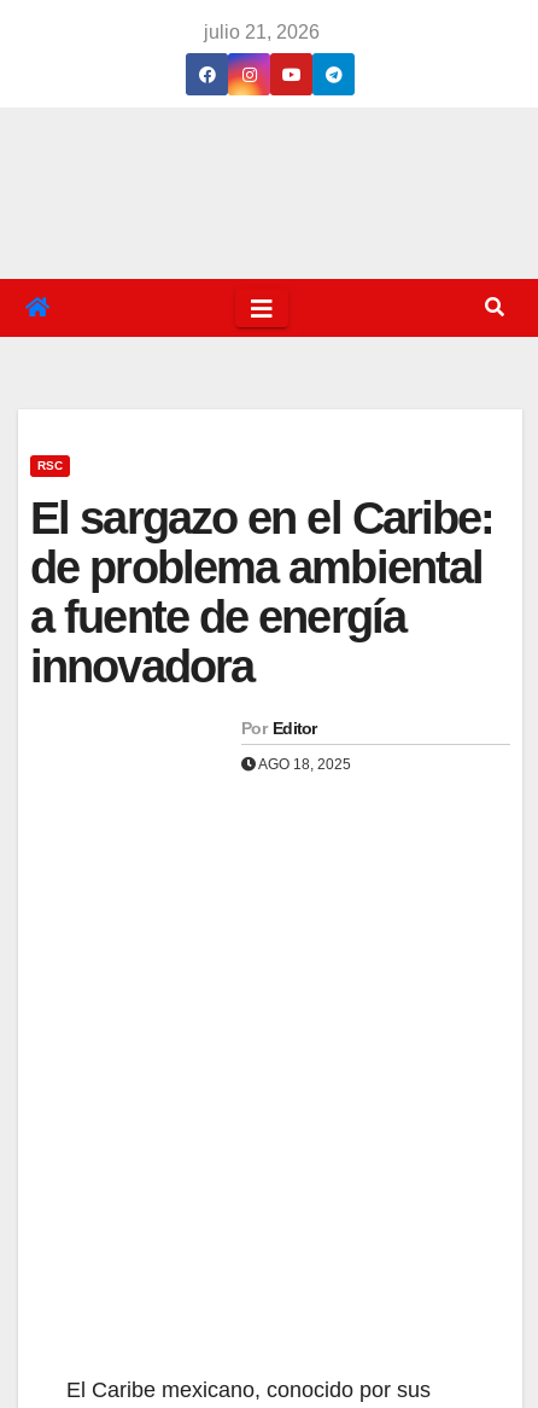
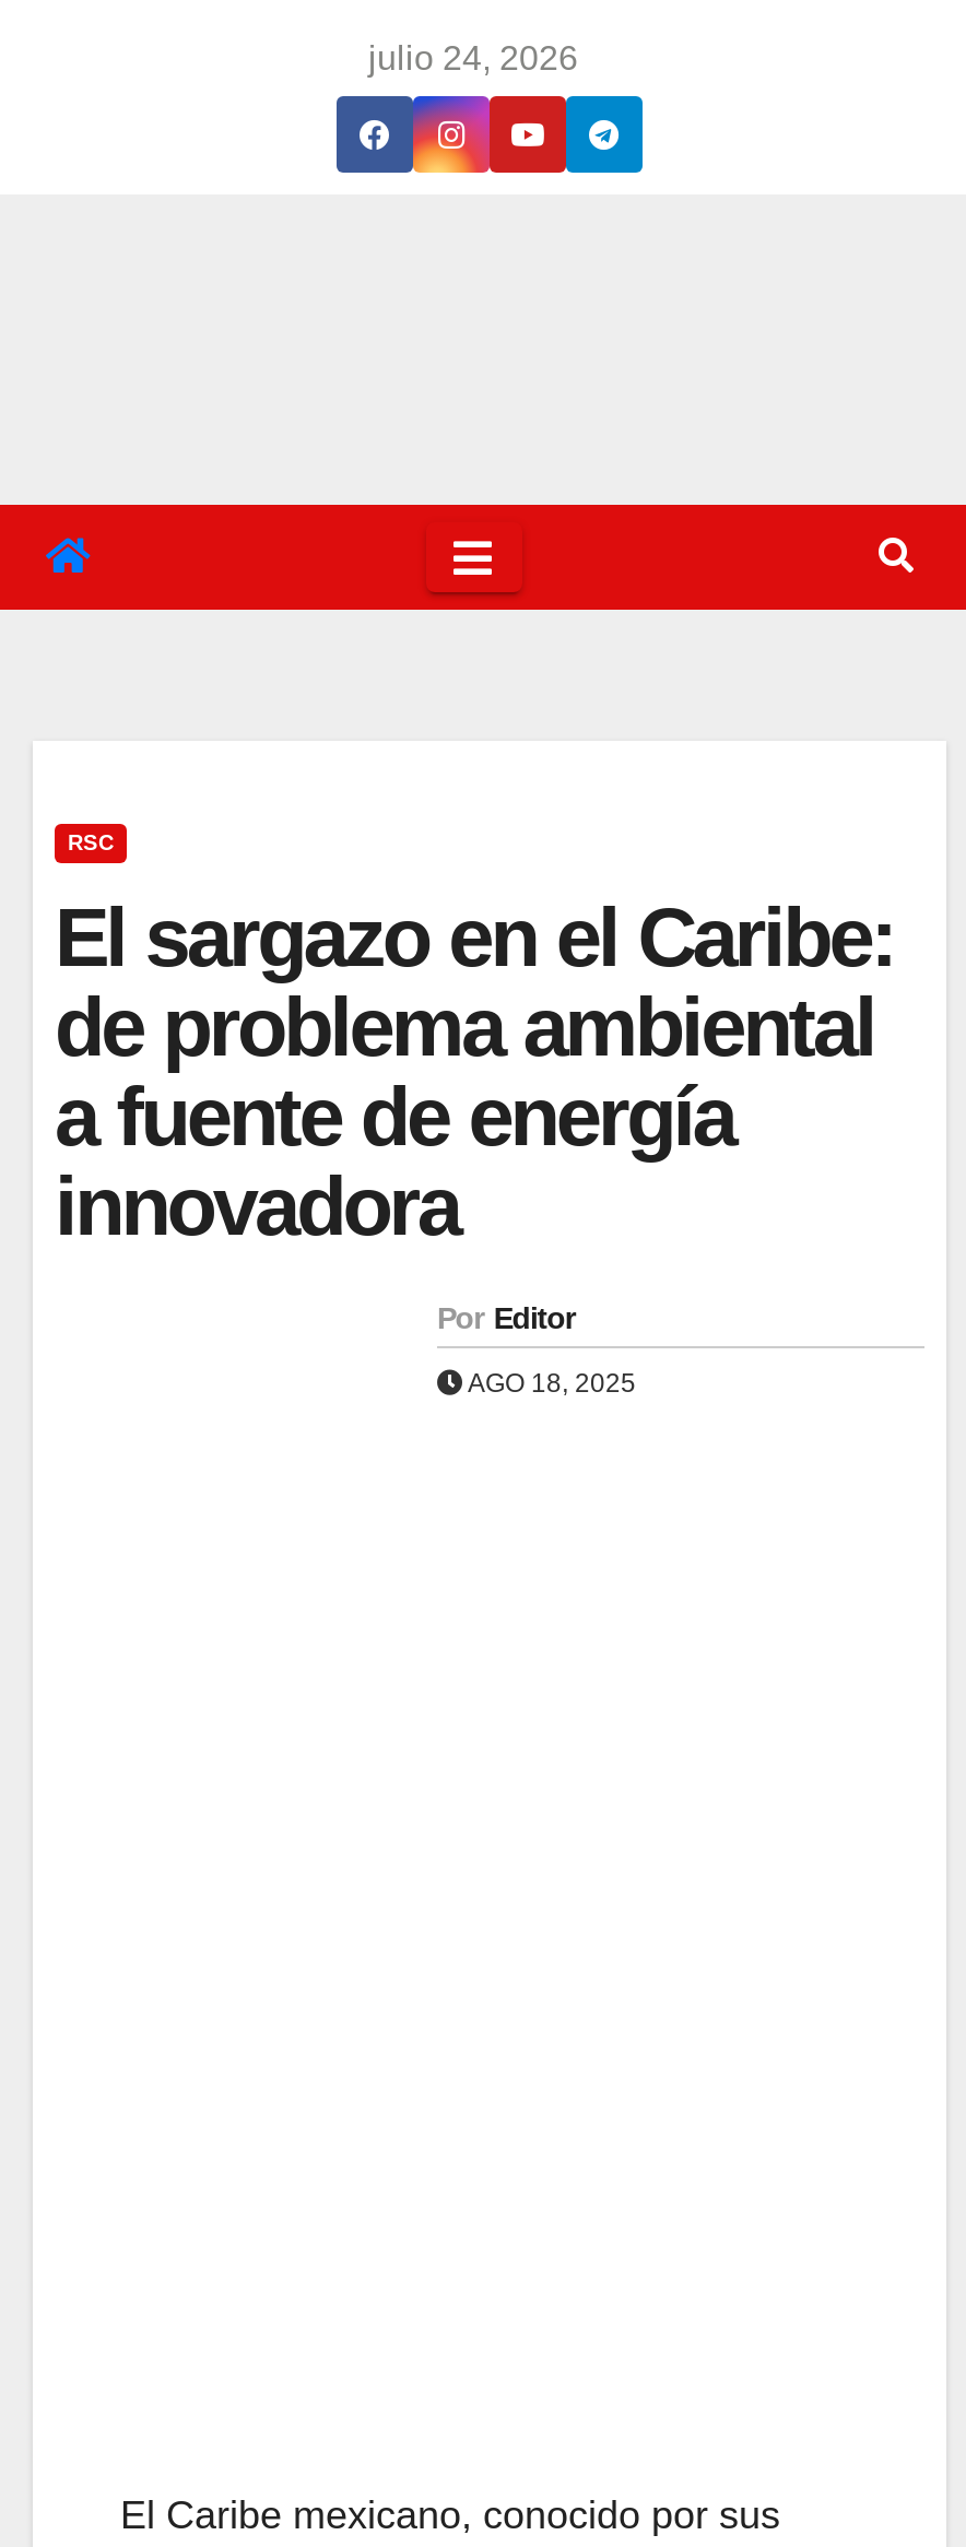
[203,22,319,42] julio 21, 2026 -> [368,39,578,76] julio 24, 2026

